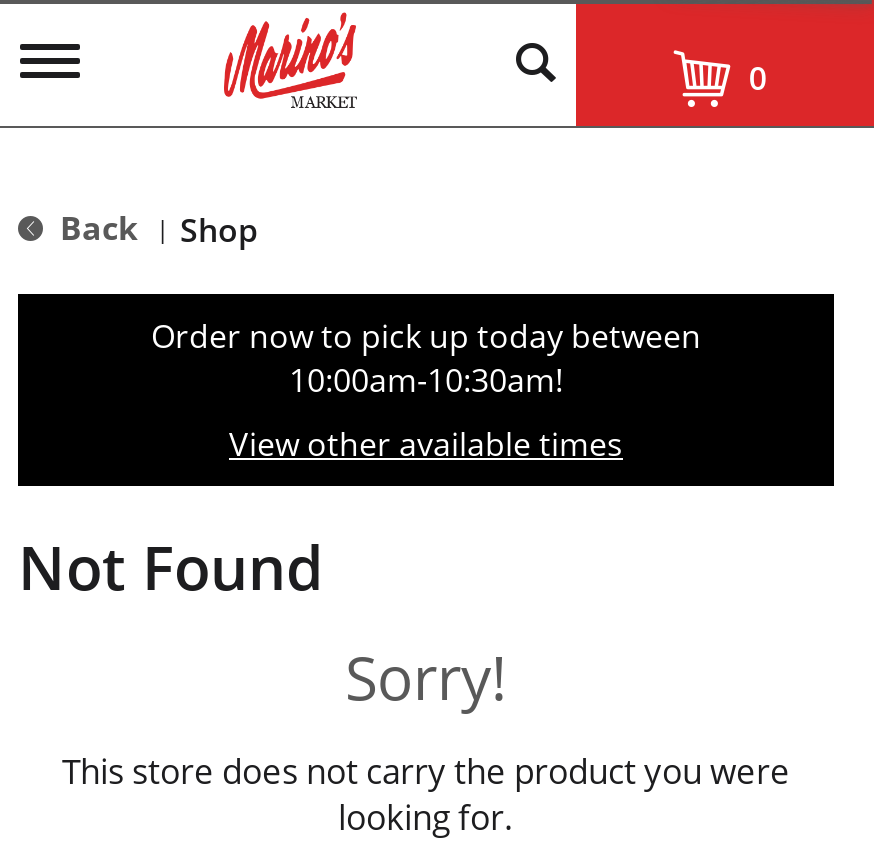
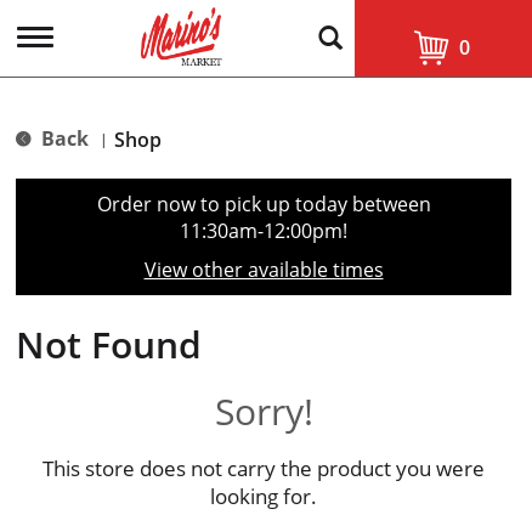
[289,358,563,402] 10:00am-10:30am! -> [180,217,347,244] 11:30am-12:00pm!

